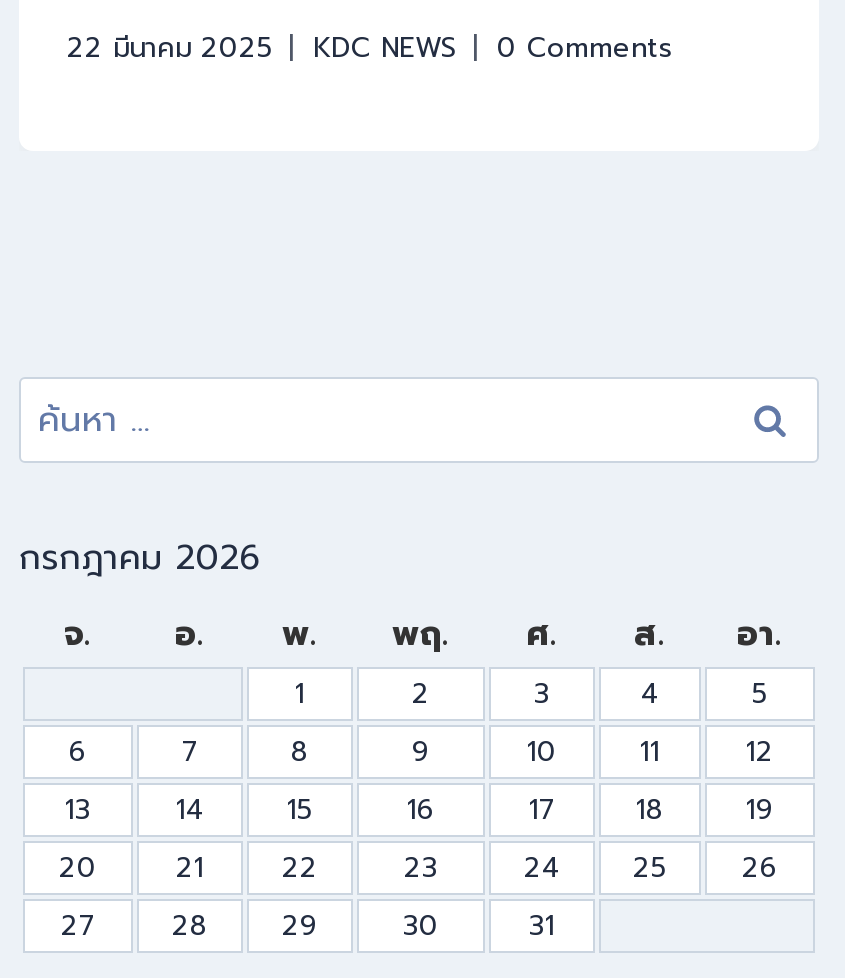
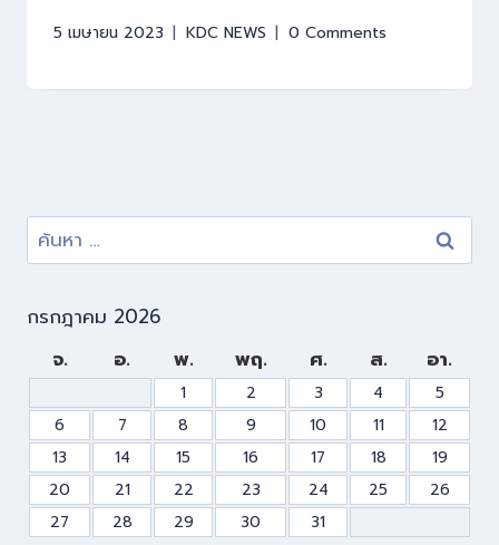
[67,26,273,68] 22 มีนาคม 2025 -> [53,21,164,44] 5 เมษายน 2023

